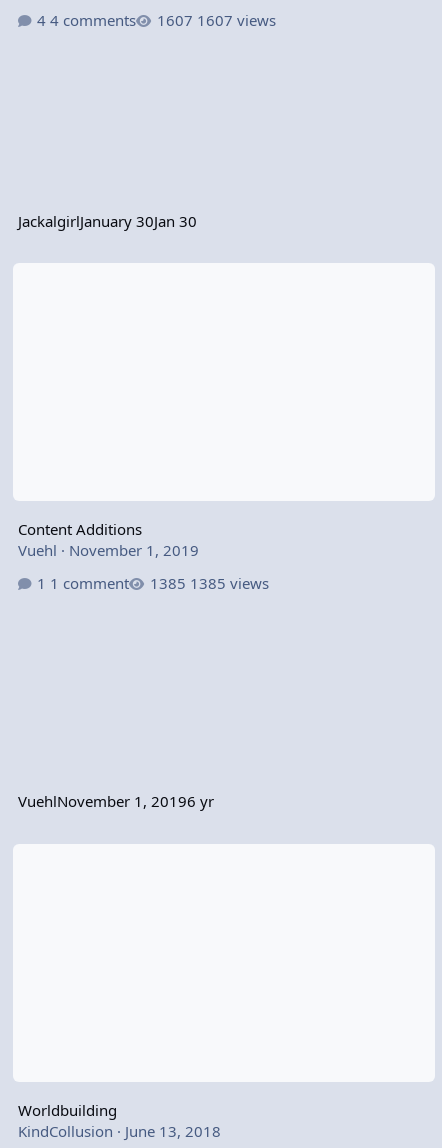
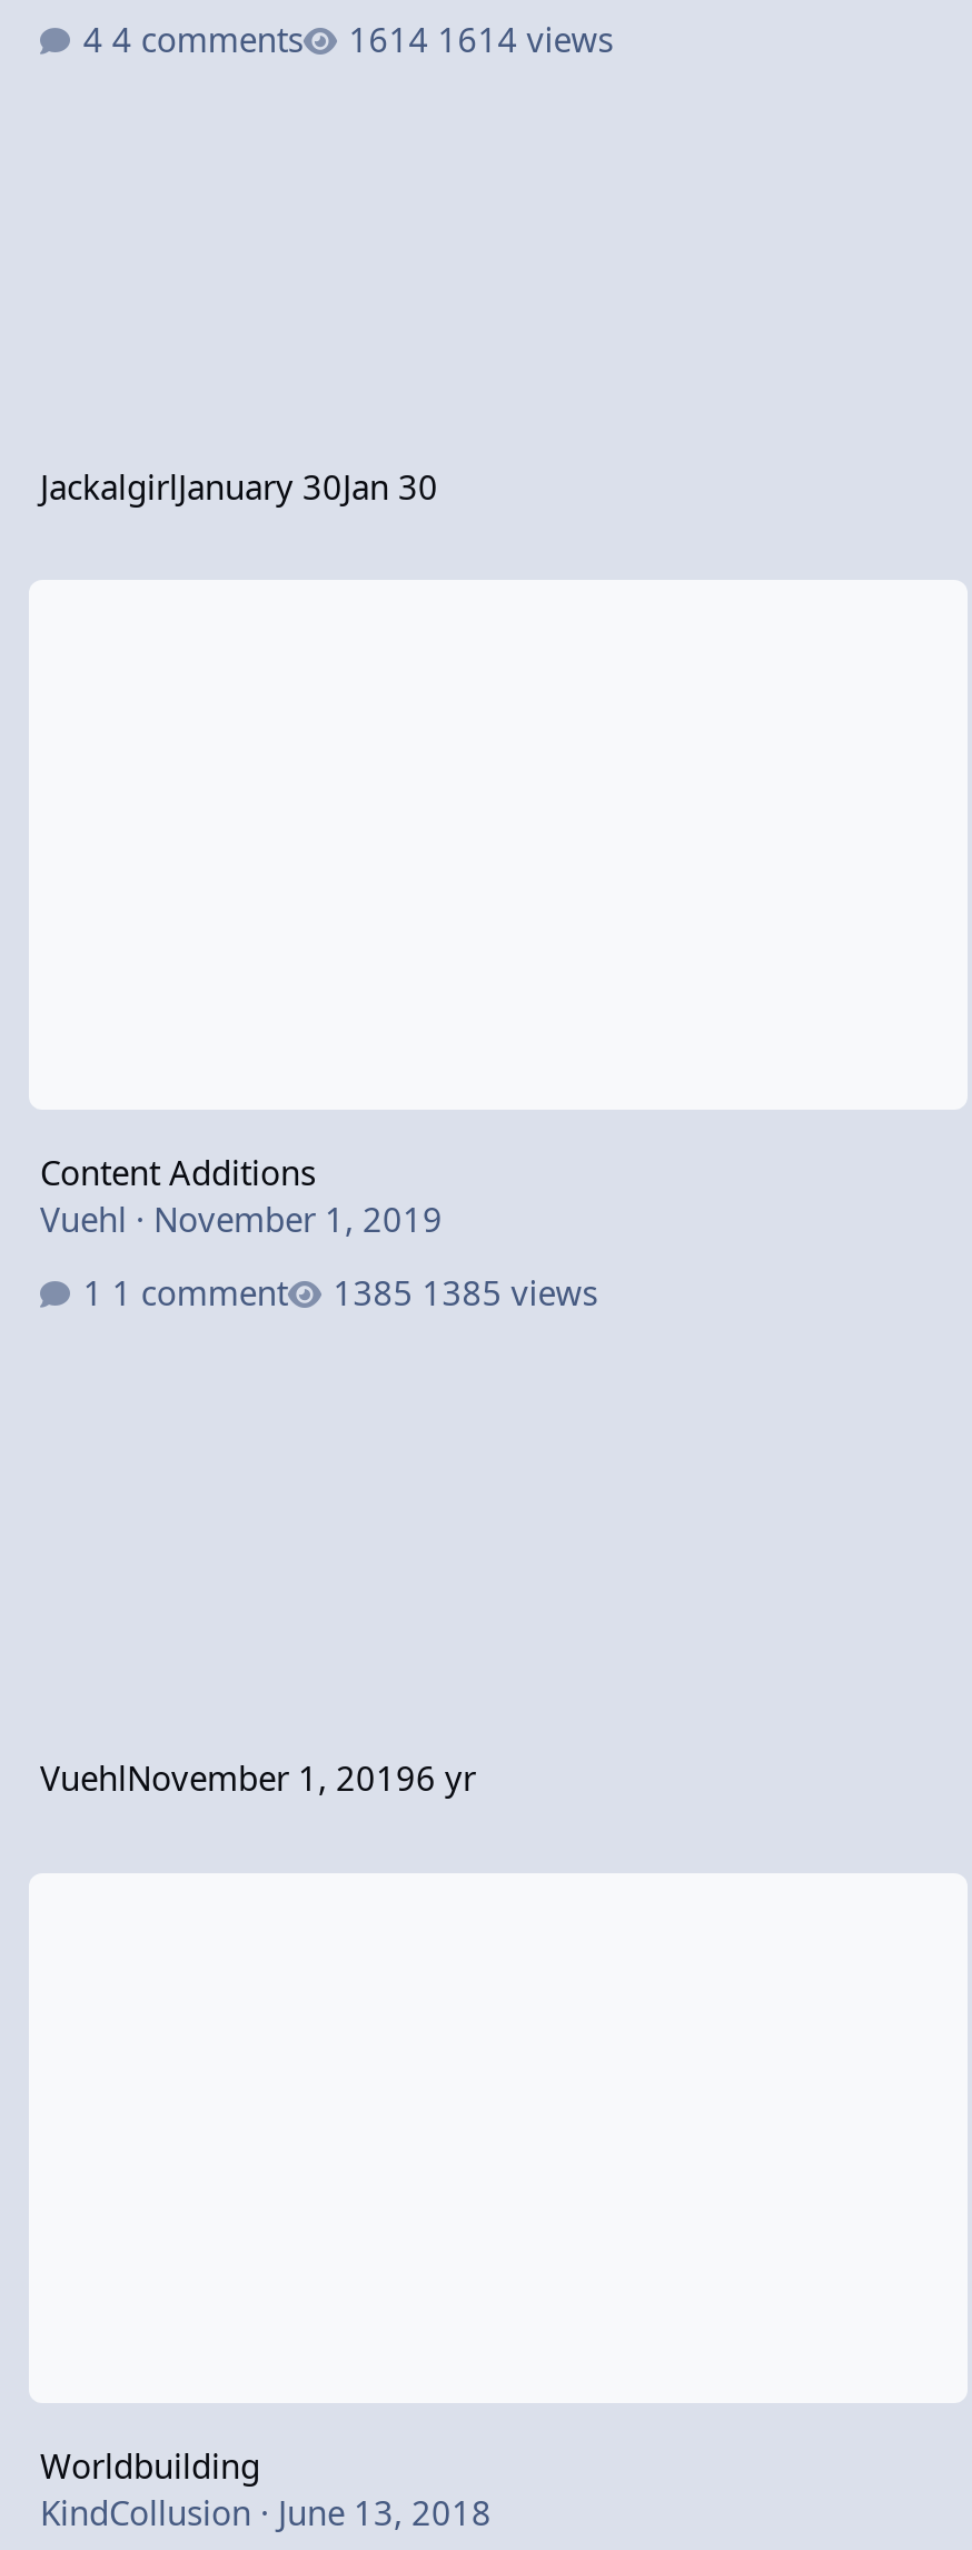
[197,10,276,30] 1607 views -> [438,16,613,61] 1614 views

